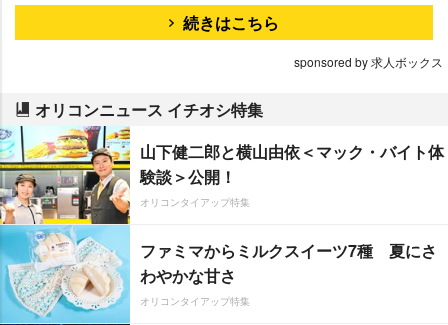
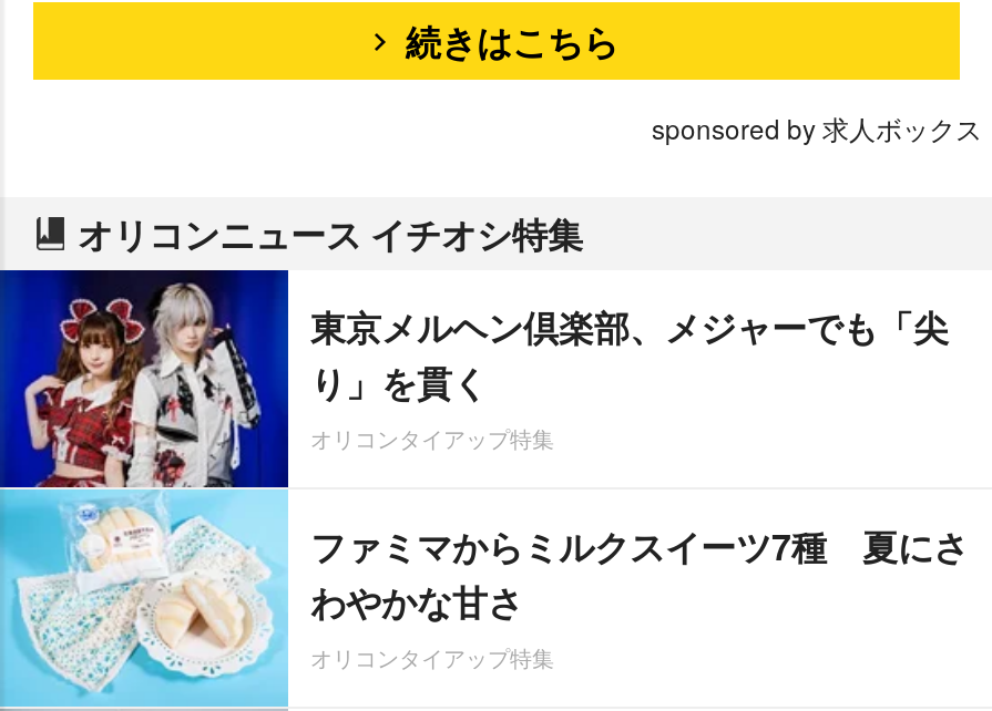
[3,125,444,225] [image] | 山下健二郎と横山由依＜マック・バイト体 | 験談＞公開！ -> [7,268,949,490] [image] | 東京メルヘン倶楽部、メジャーでも「尖 | り」を貫く

